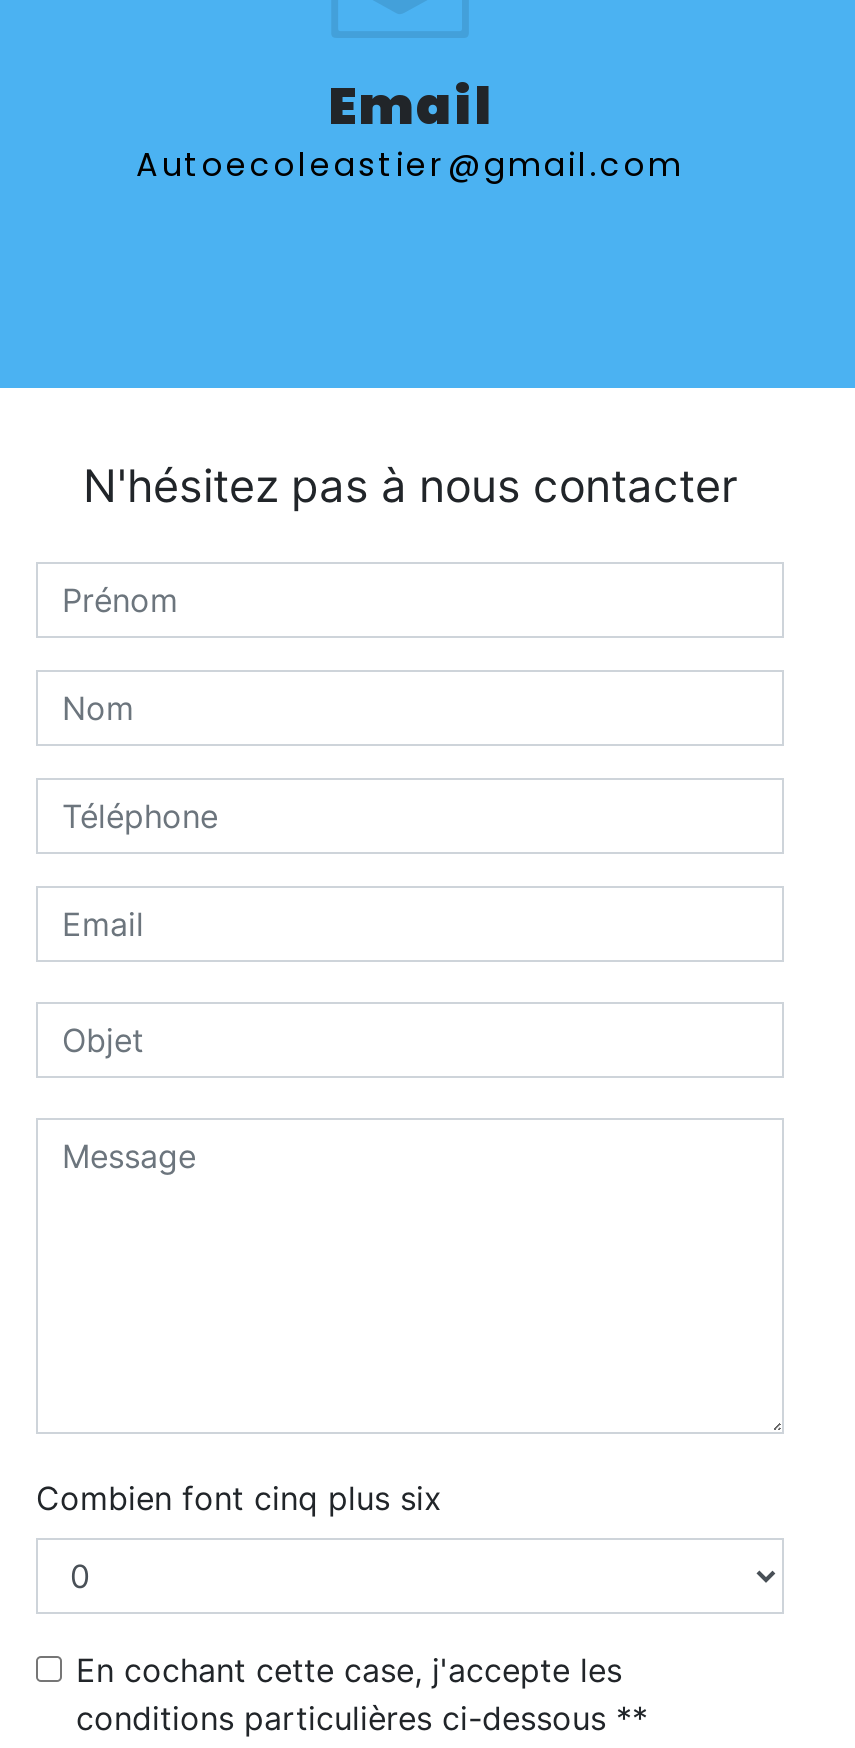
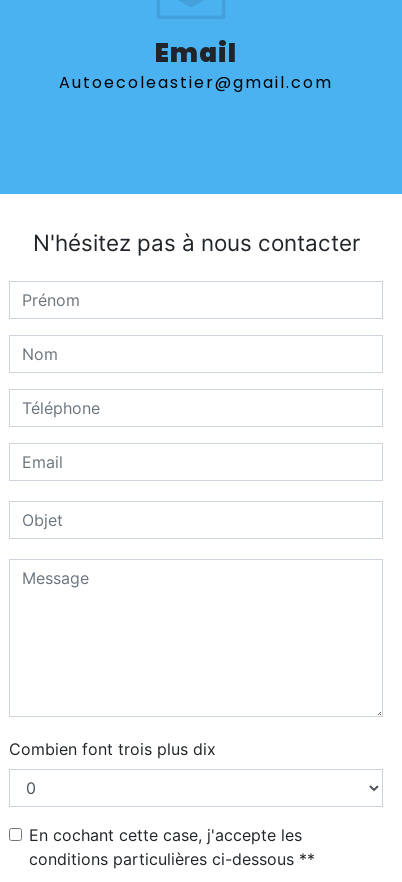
[36,1479,442,1519] Combien font cinq plus six -> [9,739,216,759] Combien font trois plus dix

